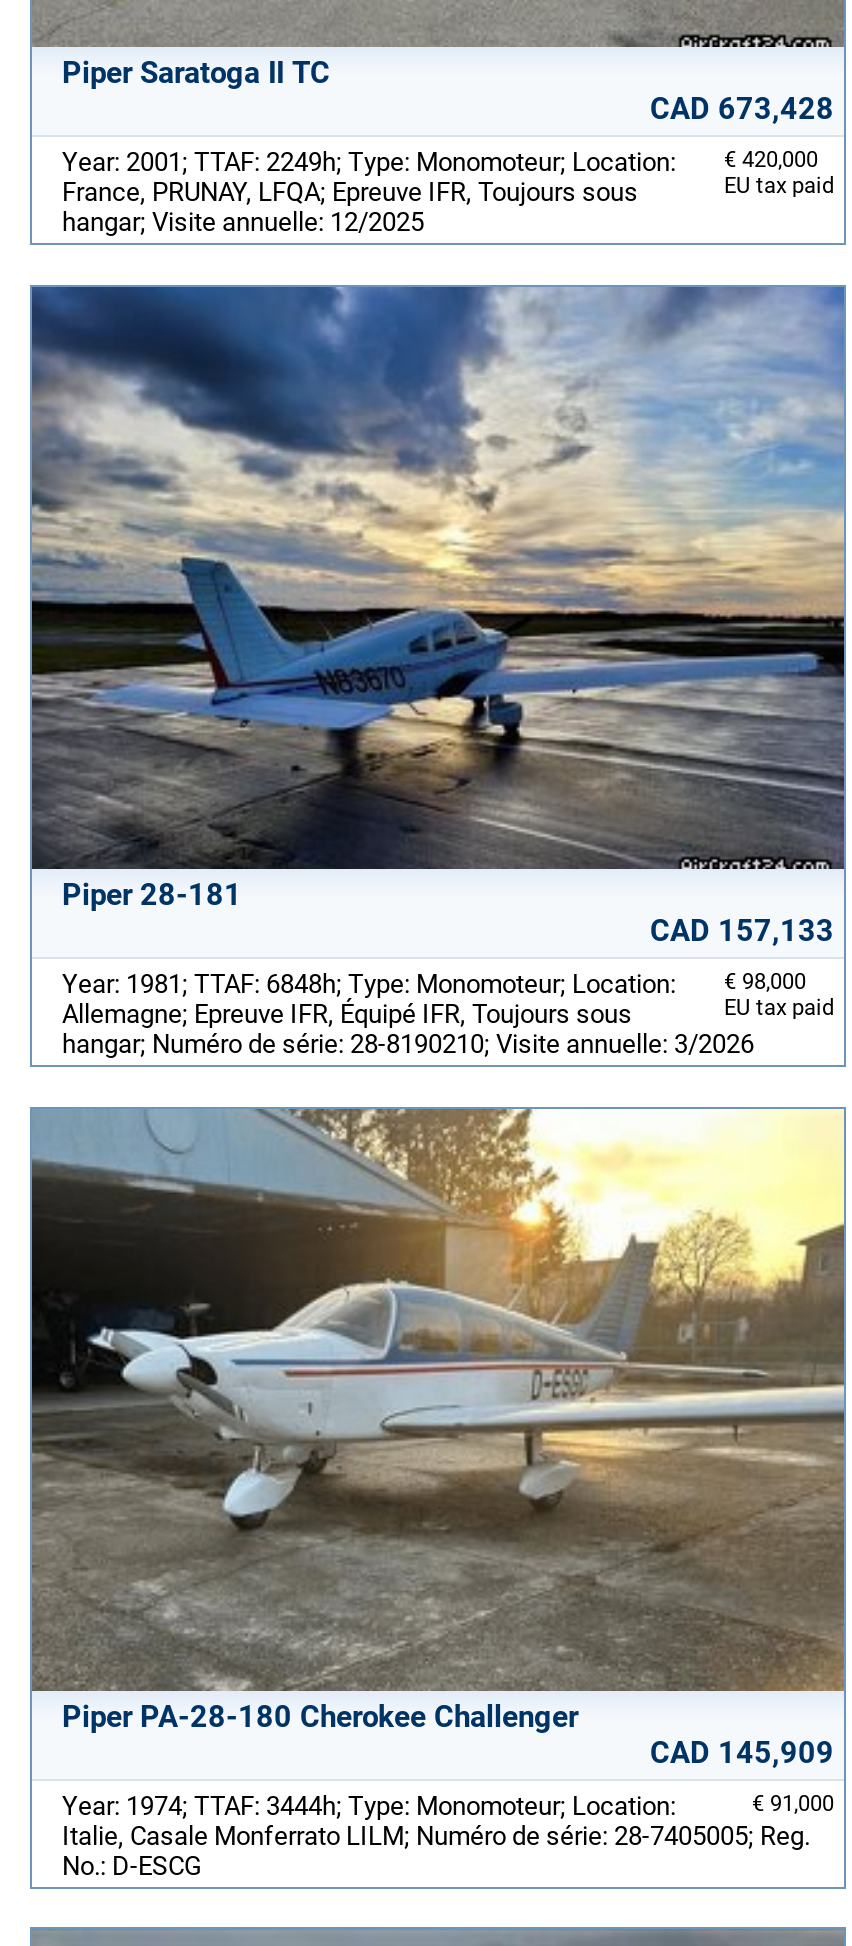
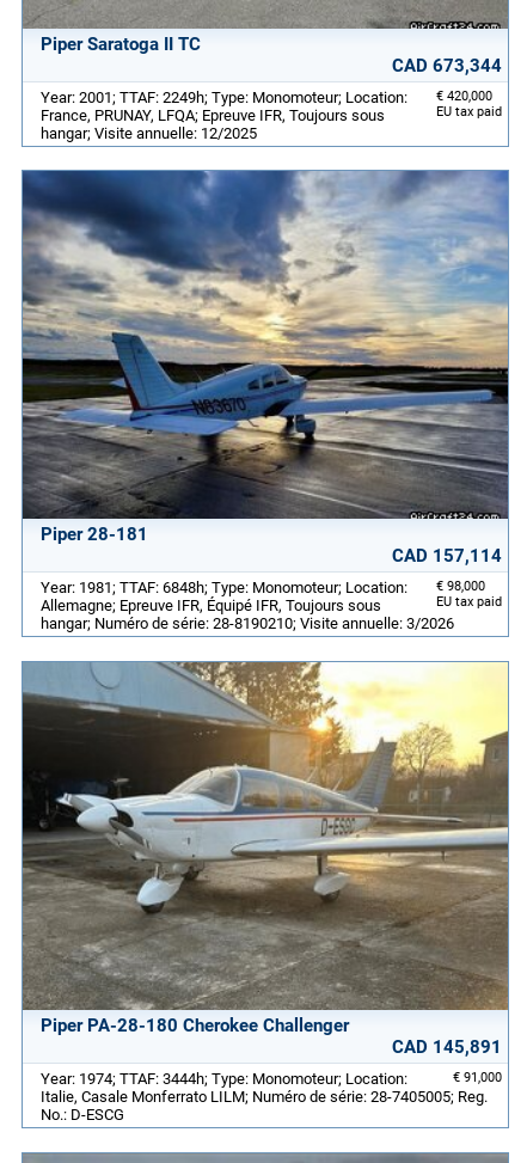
[650,91,834,127] CAD 673,428 -> [392,55,502,76] CAD 673,344
[650,913,834,949] CAD 157,133 -> [392,545,502,567] CAD 157,114
[650,1734,834,1770] CAD 145,909 -> [392,1036,502,1058] CAD 145,891

